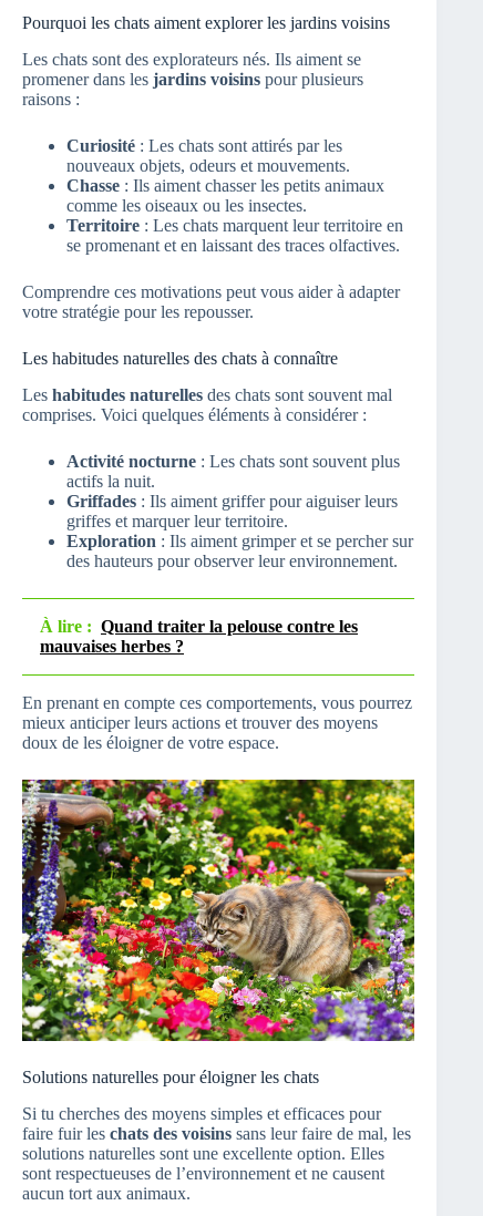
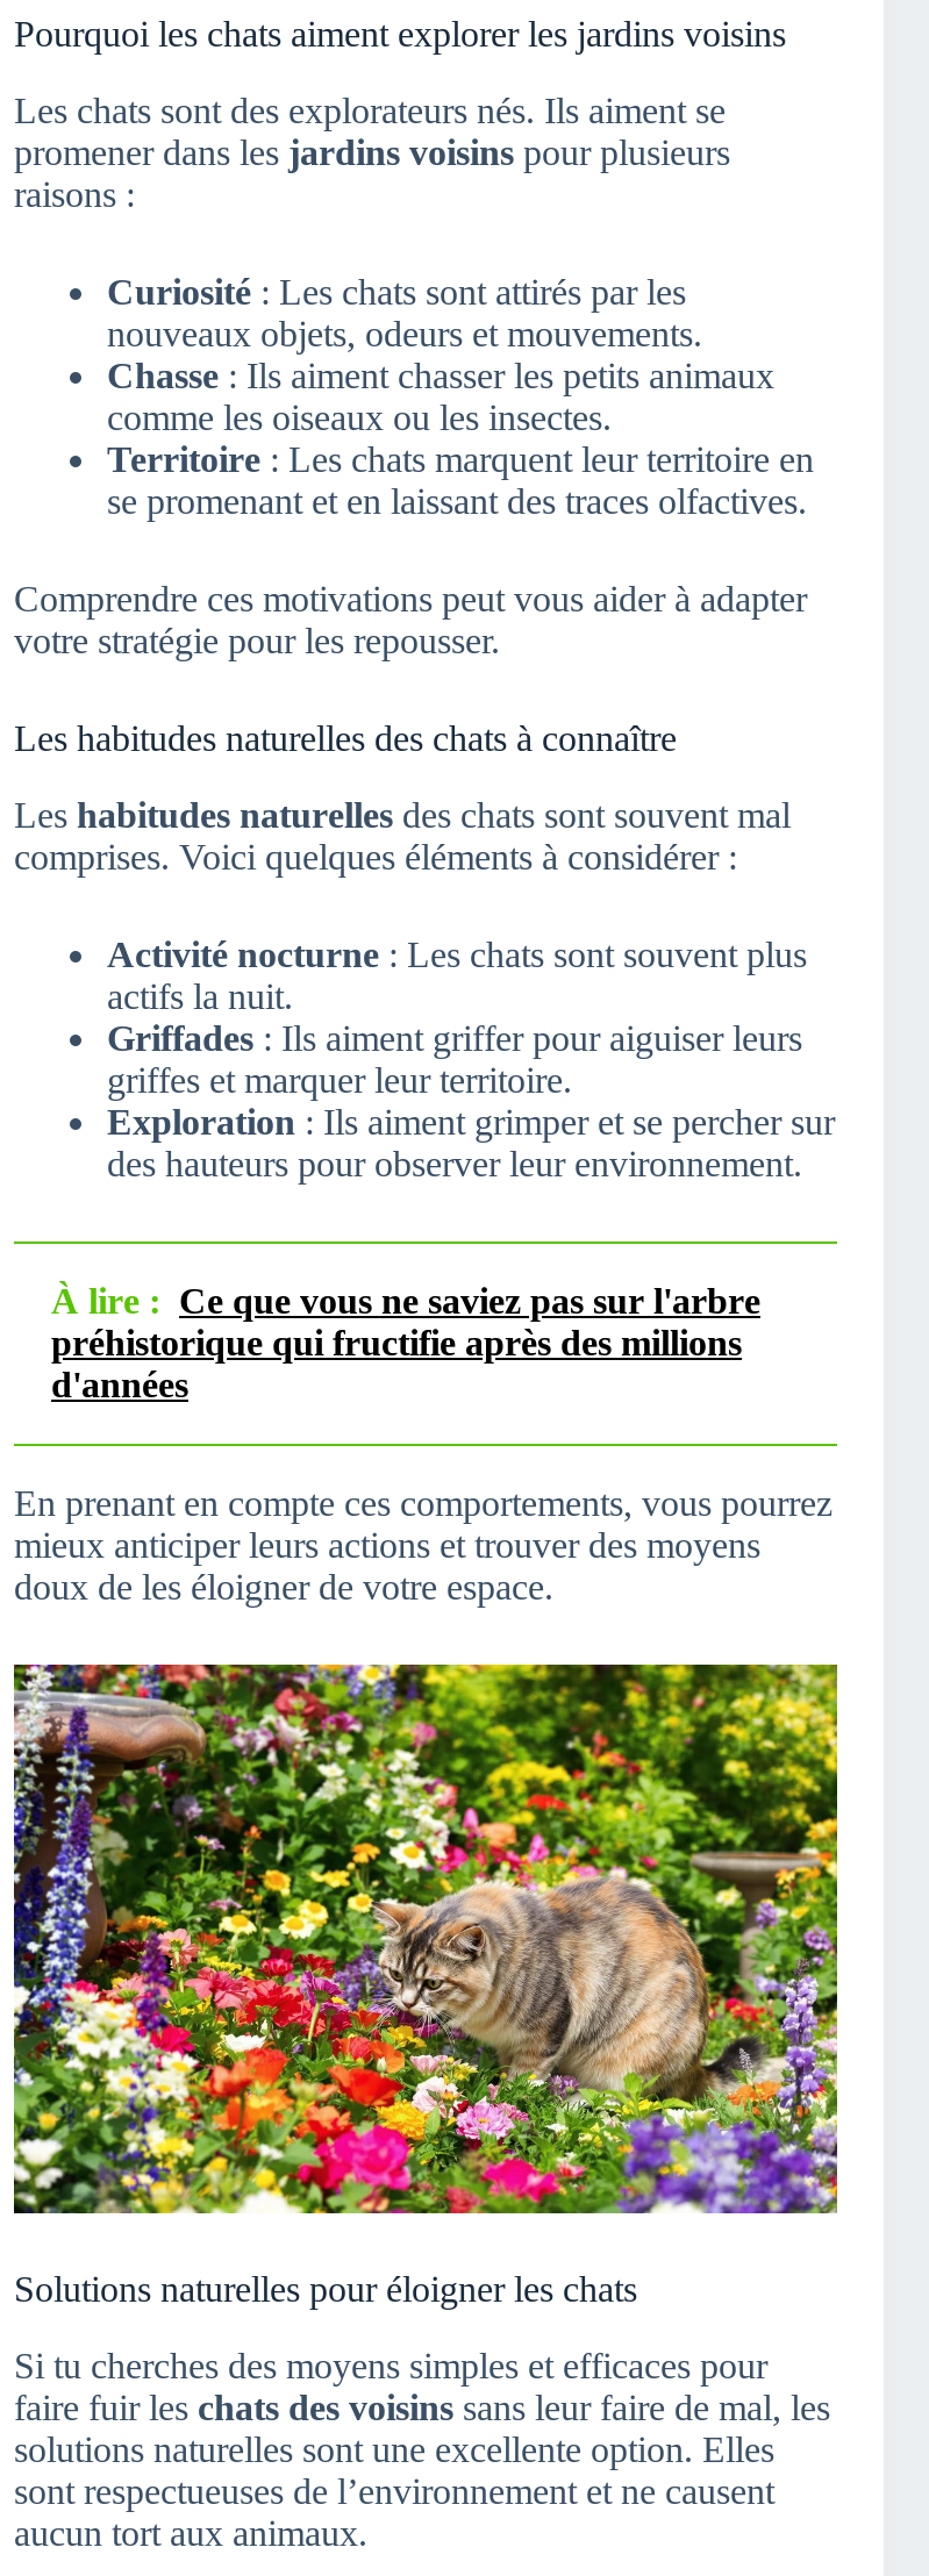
[40,617,358,656] À lire : Quand traiter la pelouse contre les | mauvaises herbes ? -> [51,1281,760,1404] À lire : Ce que vous ne saviez pas sur l'arbre | préhistorique qui fructifie après des millions | d'années

